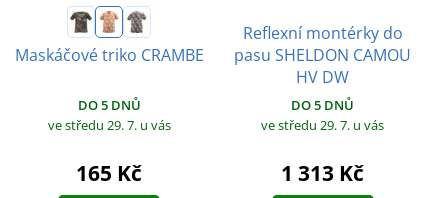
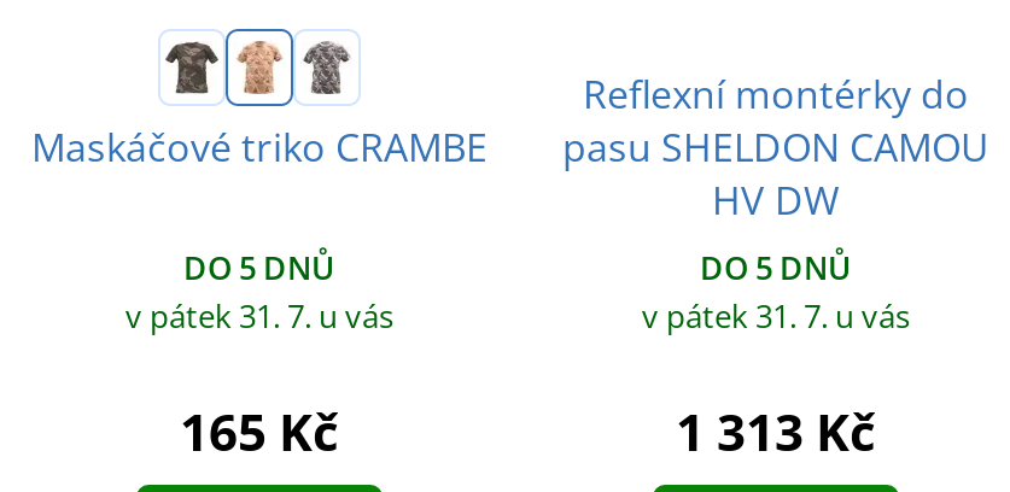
[47,116,170,134] ve středu 29. 7. u vás -> [125,294,393,337] v pátek 31. 7. u vás
[261,116,384,134] ve středu 29. 7. u vás -> [642,294,910,337] v pátek 31. 7. u vás

